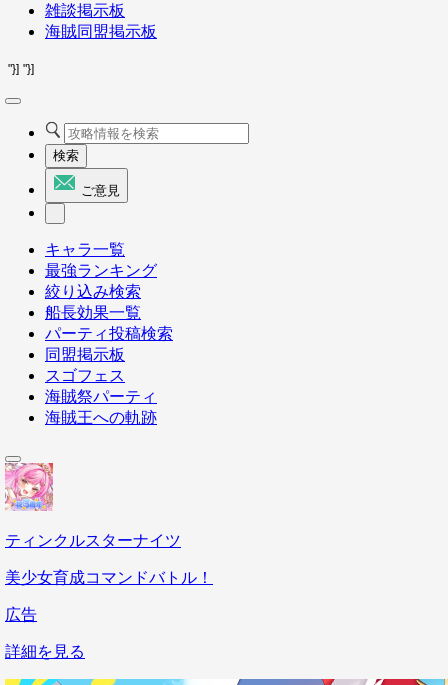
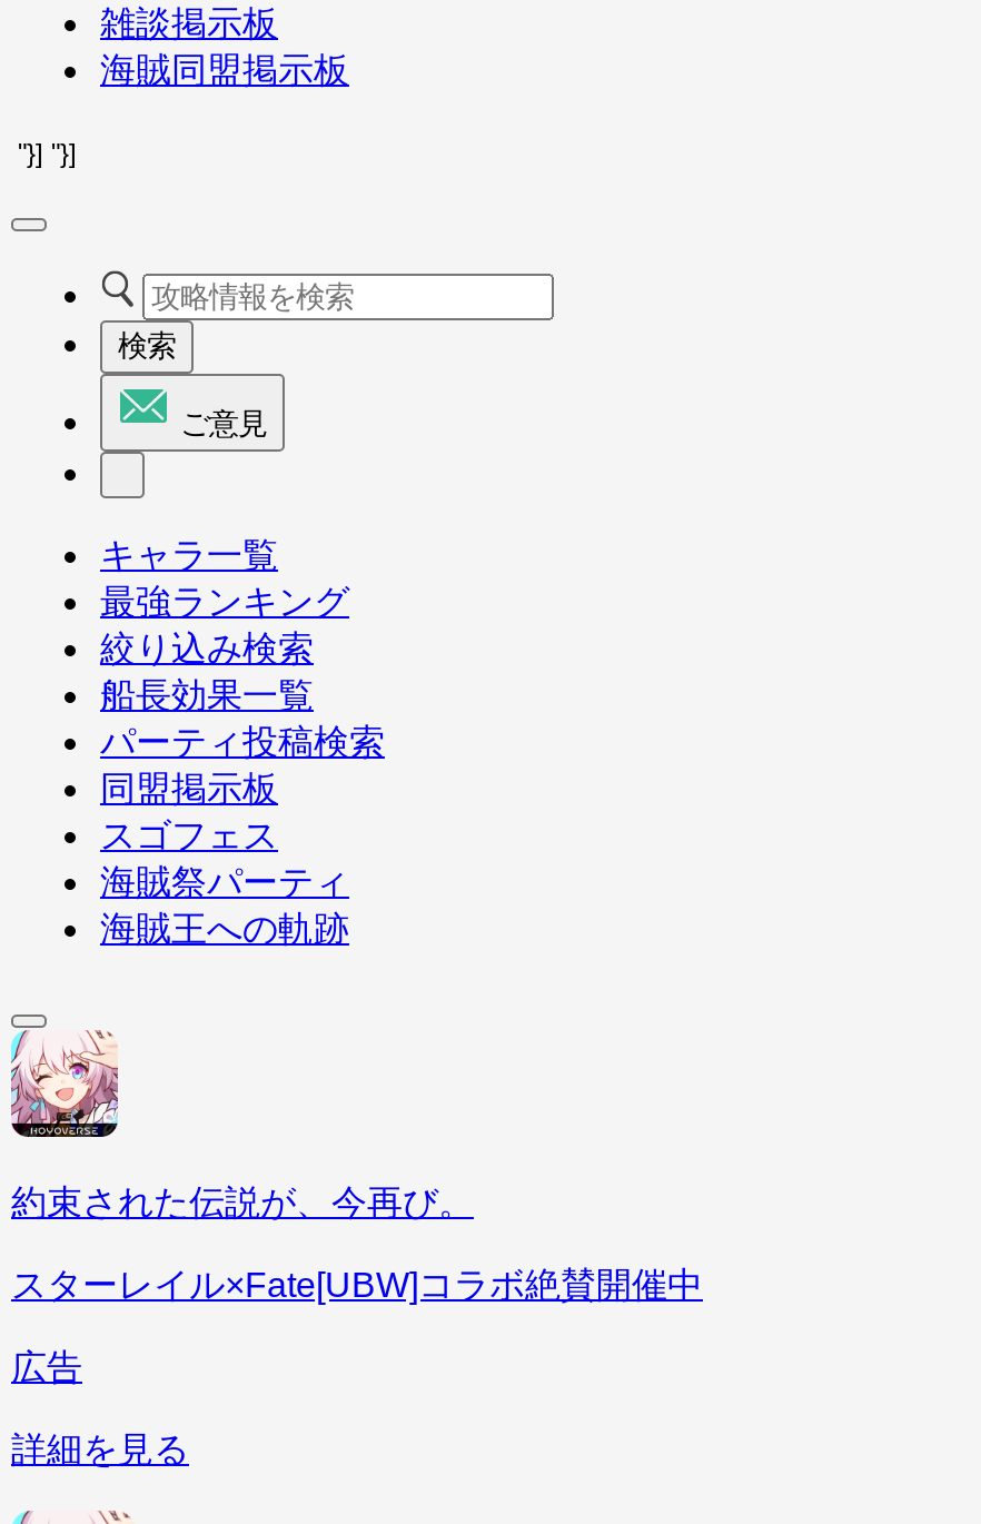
[4,462,181,549] [image] | ティンクルスターナイツ -> [9,1028,474,1221] [image] | 約束された伝説が、今再び。
[5,569,213,586] 美少女育成コマンドバトル！ -> [11,1266,703,1304] スターレイル×Fate[UBW]コラボ絶賛開催中

